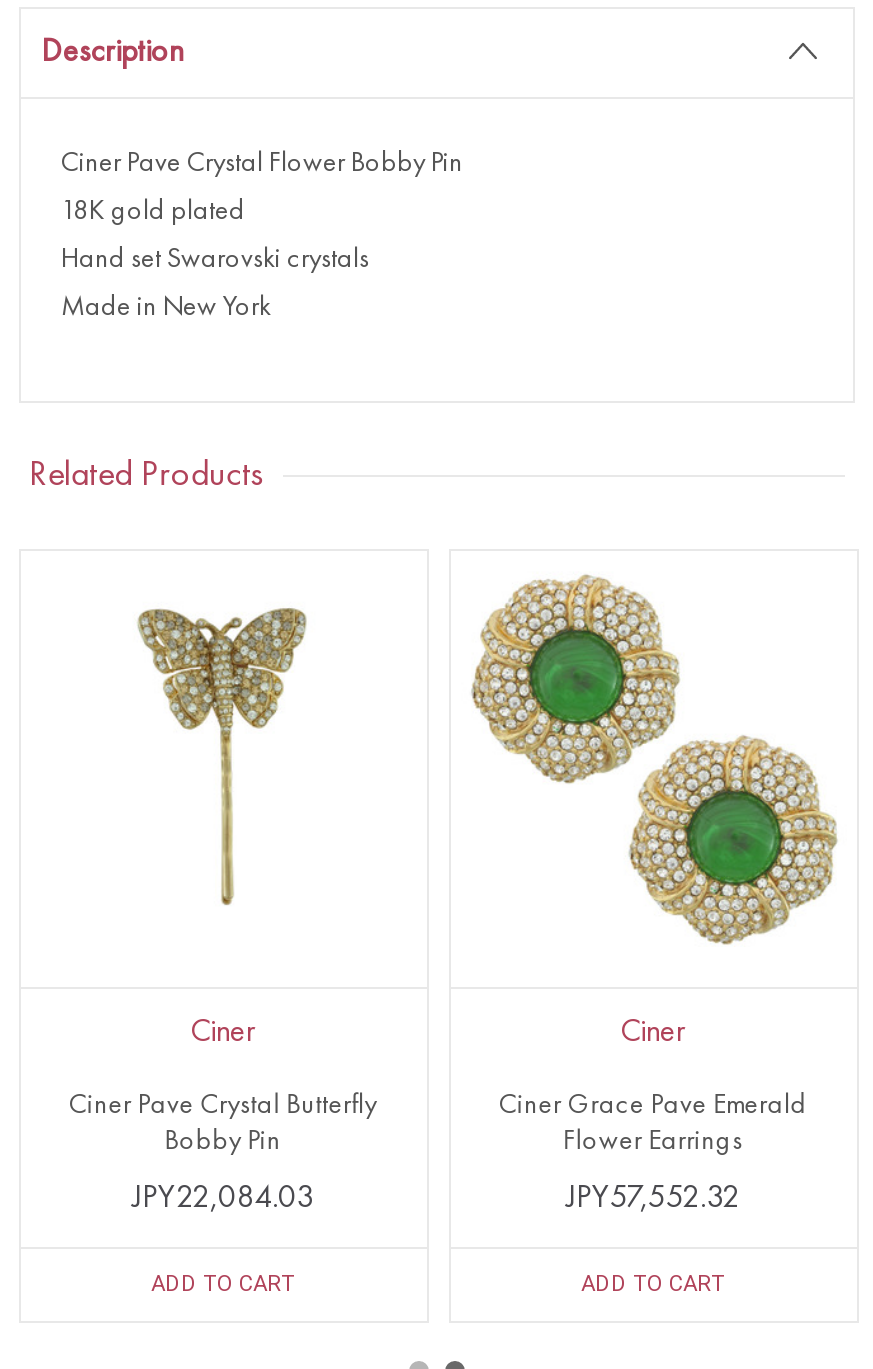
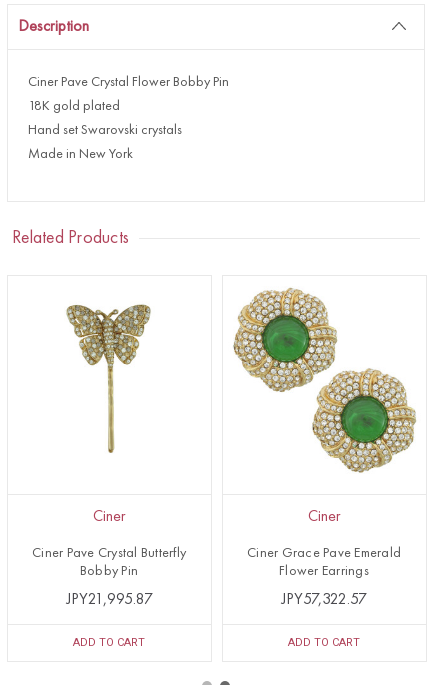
[132,1183,314,1215] JPY22,084.03 -> [65,592,152,608] JPY21,995.87
[566,1183,740,1215] JPY57,552.32 -> [281,592,367,608] JPY57,322.57

